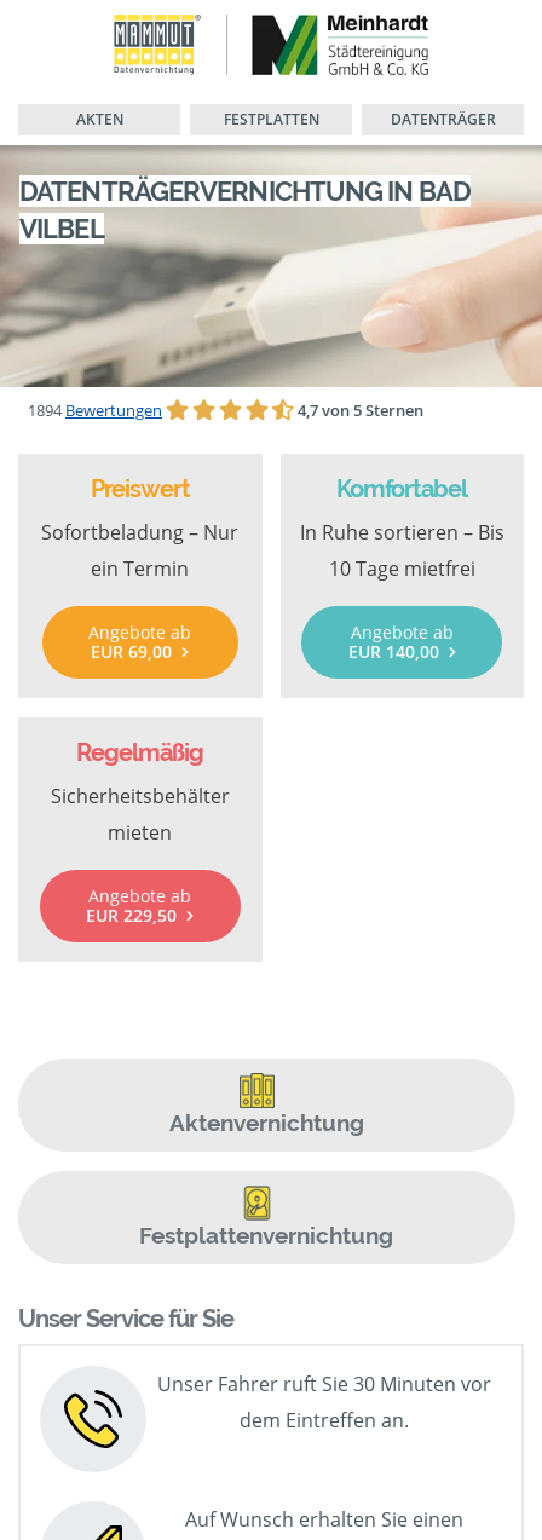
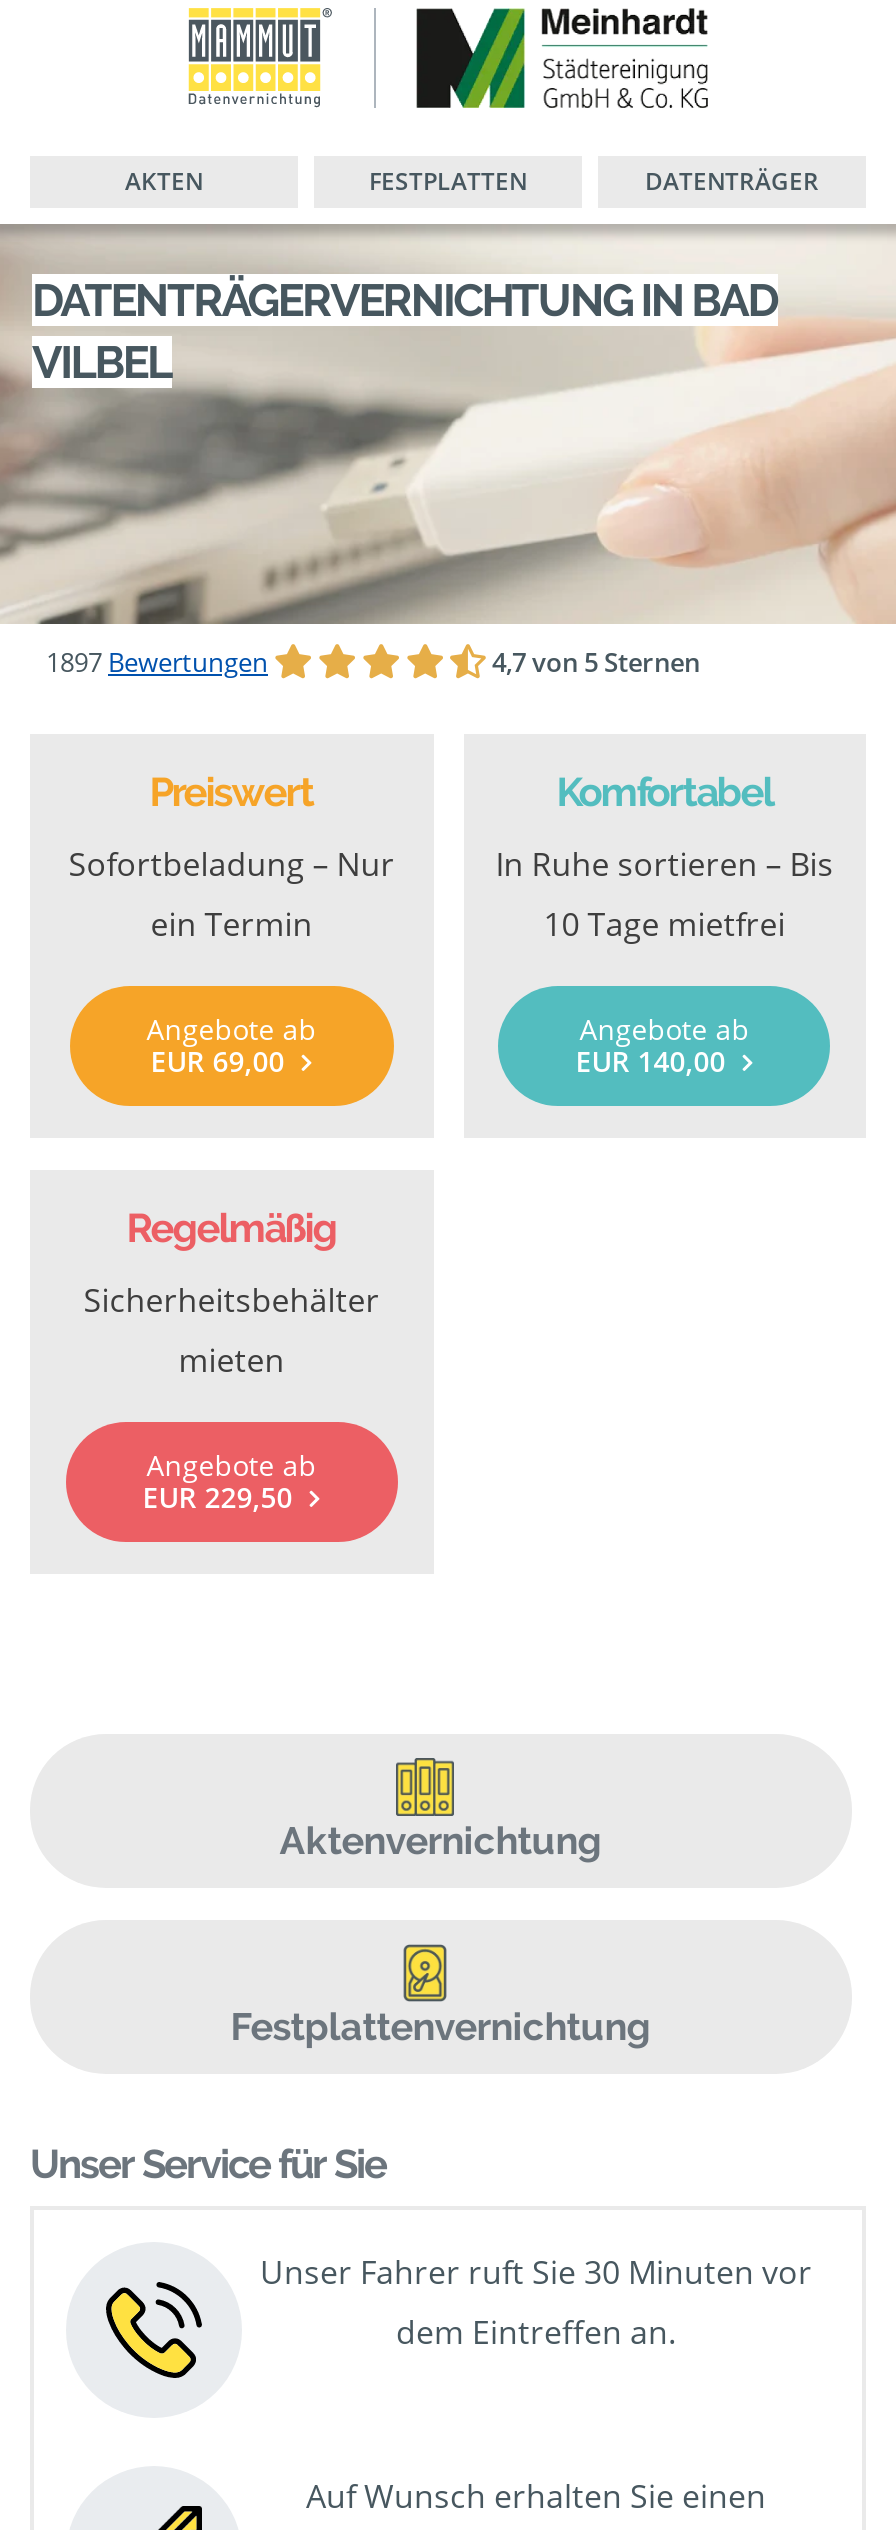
[28,399,162,421] 1894 Bewertungen -> [46,644,268,680] 1897 Bewertungen

